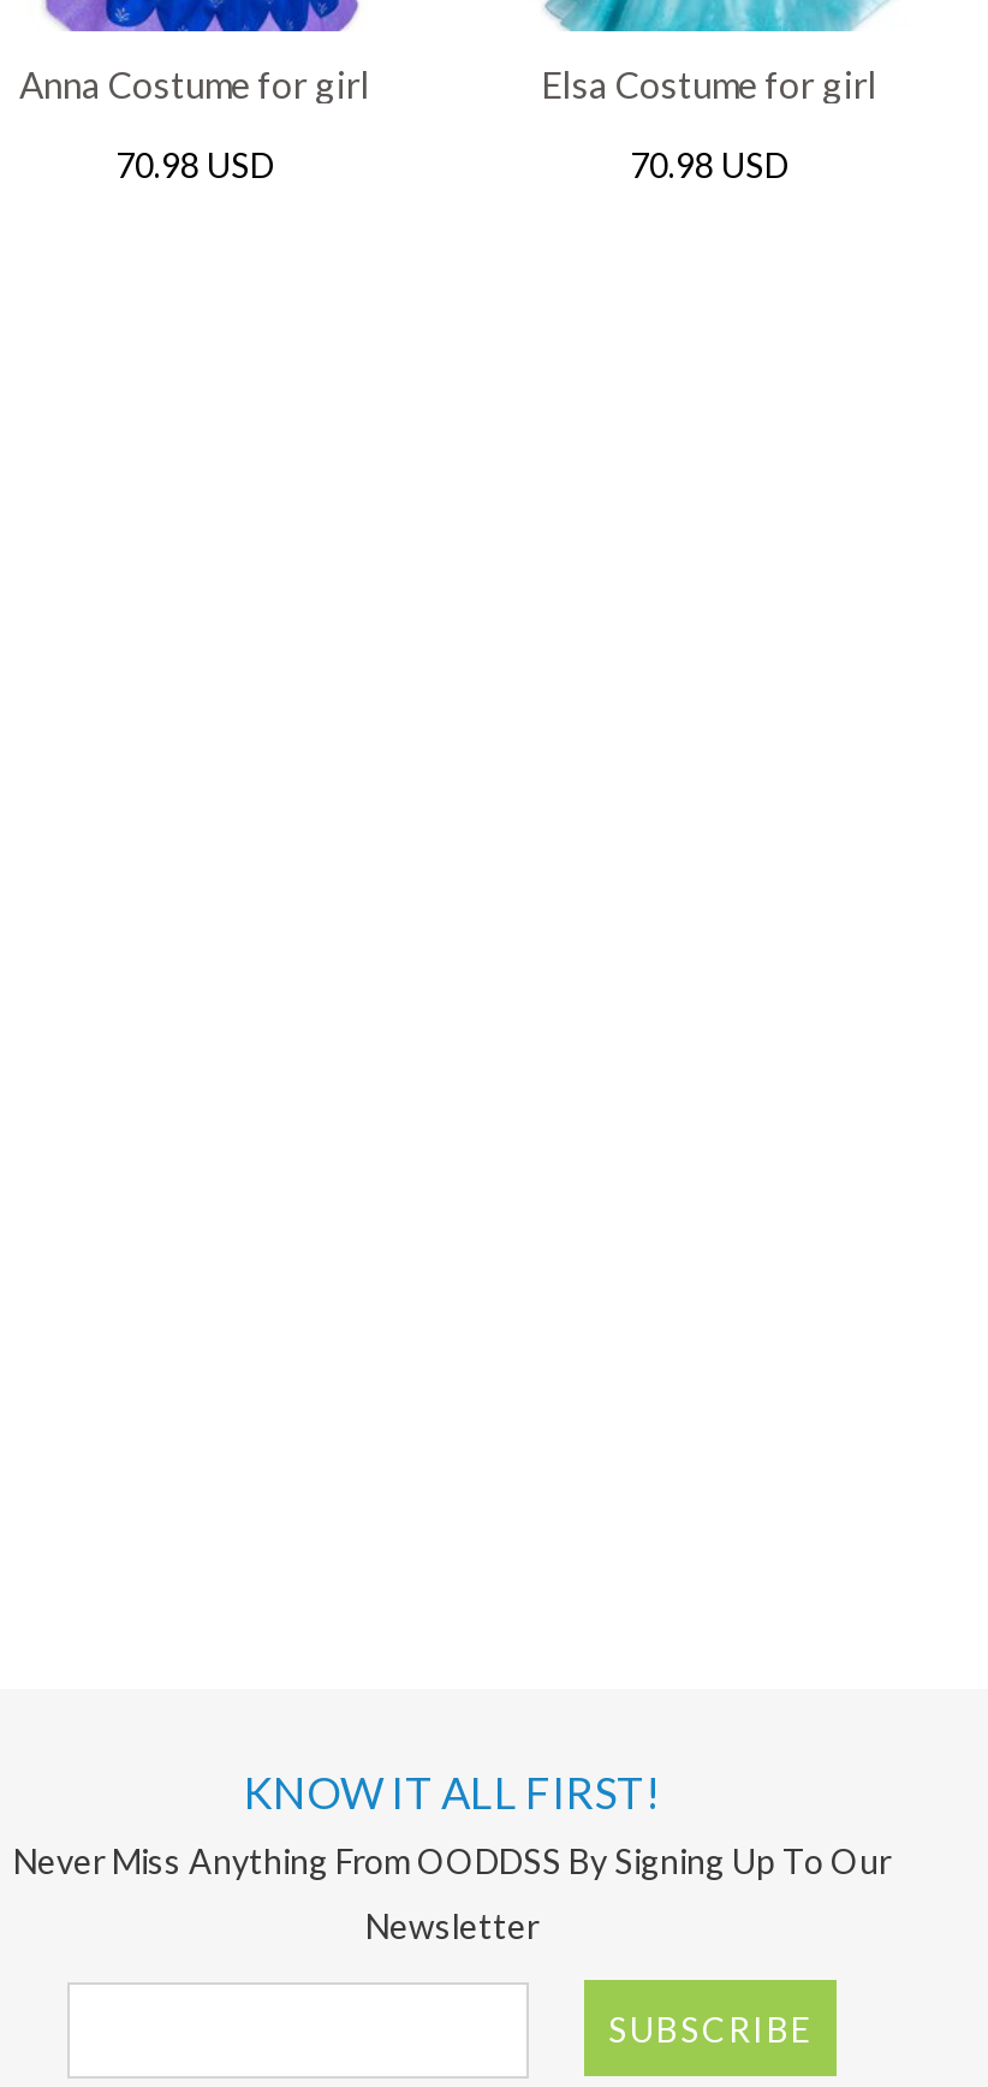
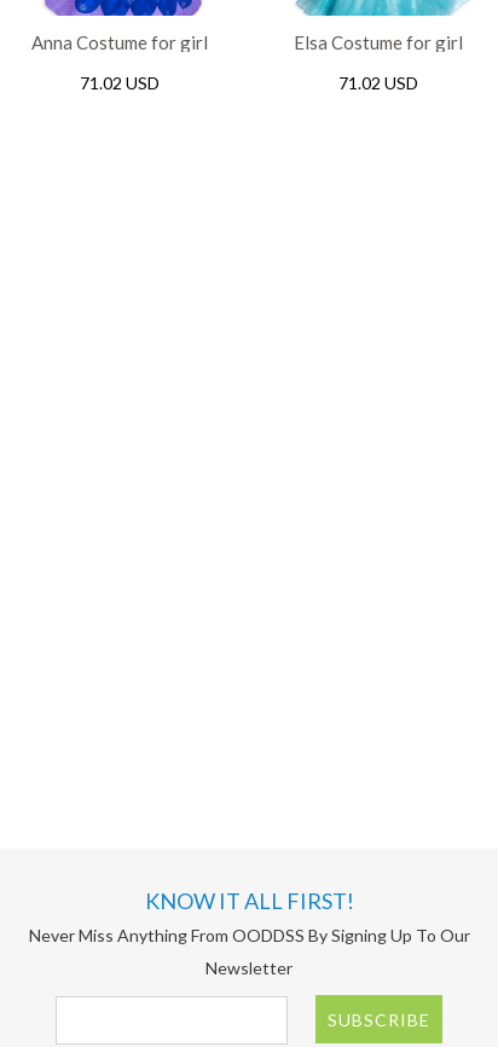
[115,145,274,186] 70.98 USD -> [80,73,160,93] 71.02 USD
[630,145,788,186] 70.98 USD -> [338,73,418,93] 71.02 USD

